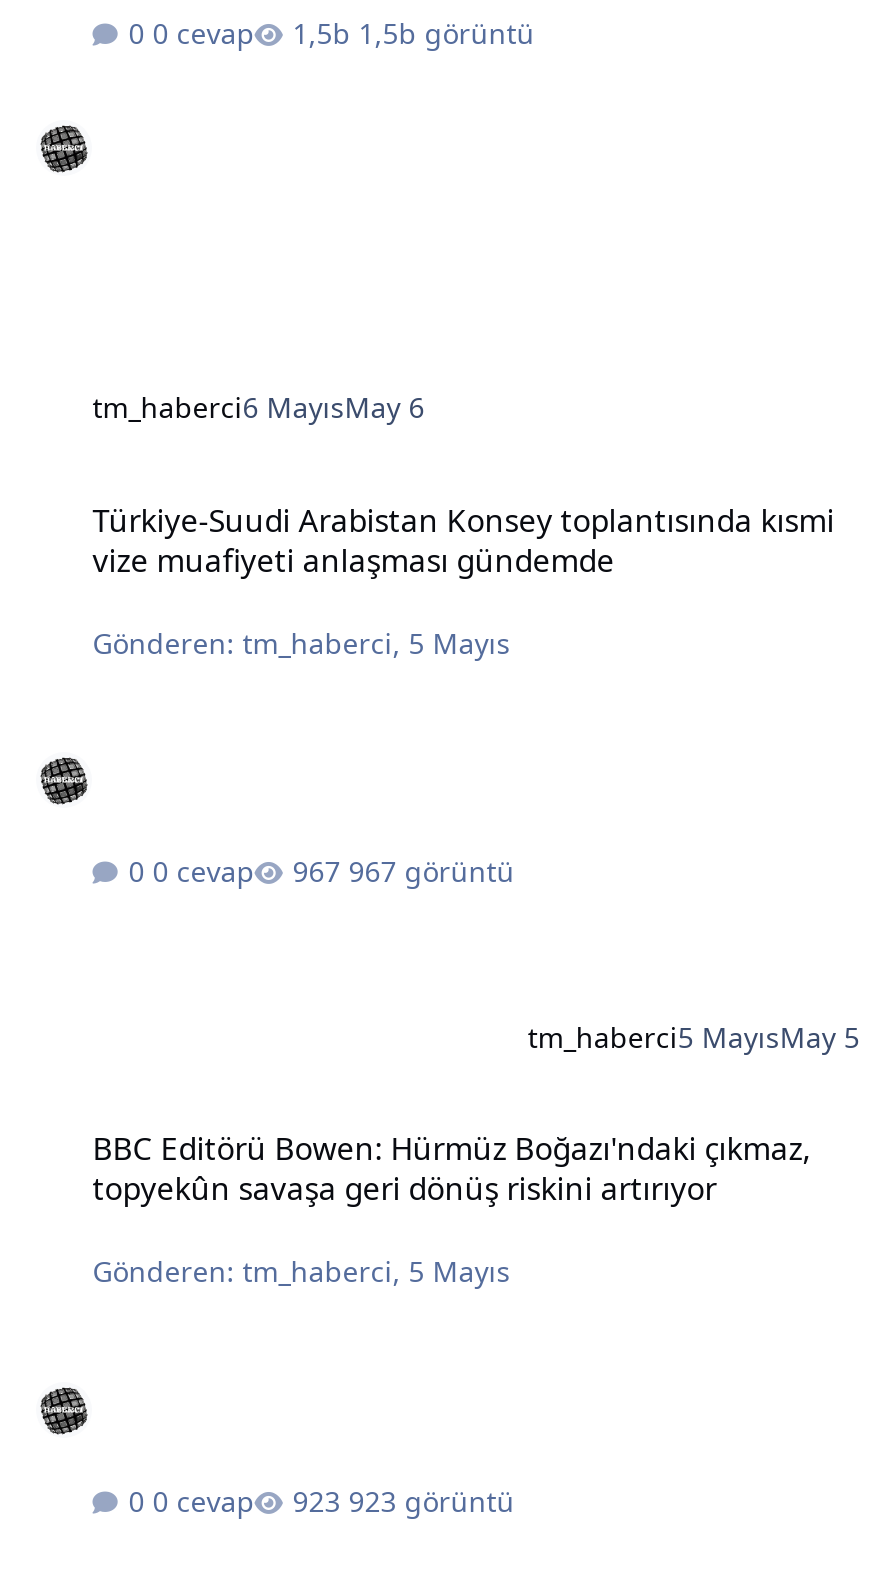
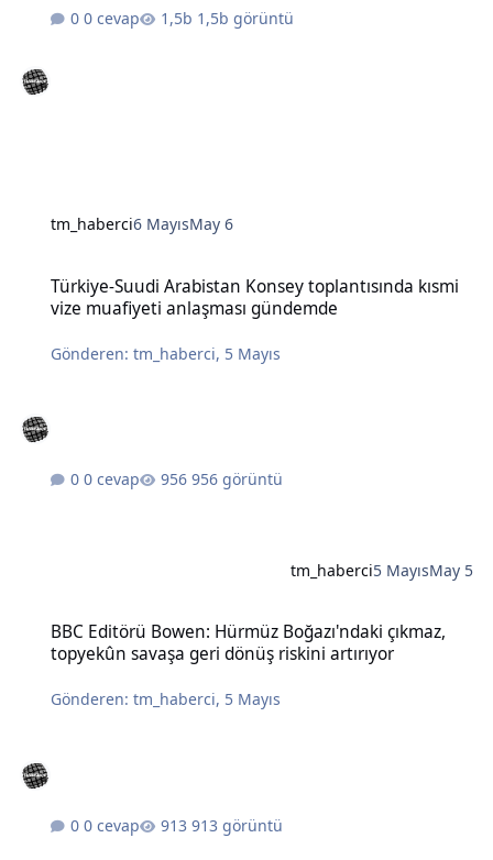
[348,852,514,890] 967 görüntü -> [192,468,283,489] 956 görüntü
[348,1482,514,1520] 923 görüntü -> [192,815,283,836] 913 görüntü

